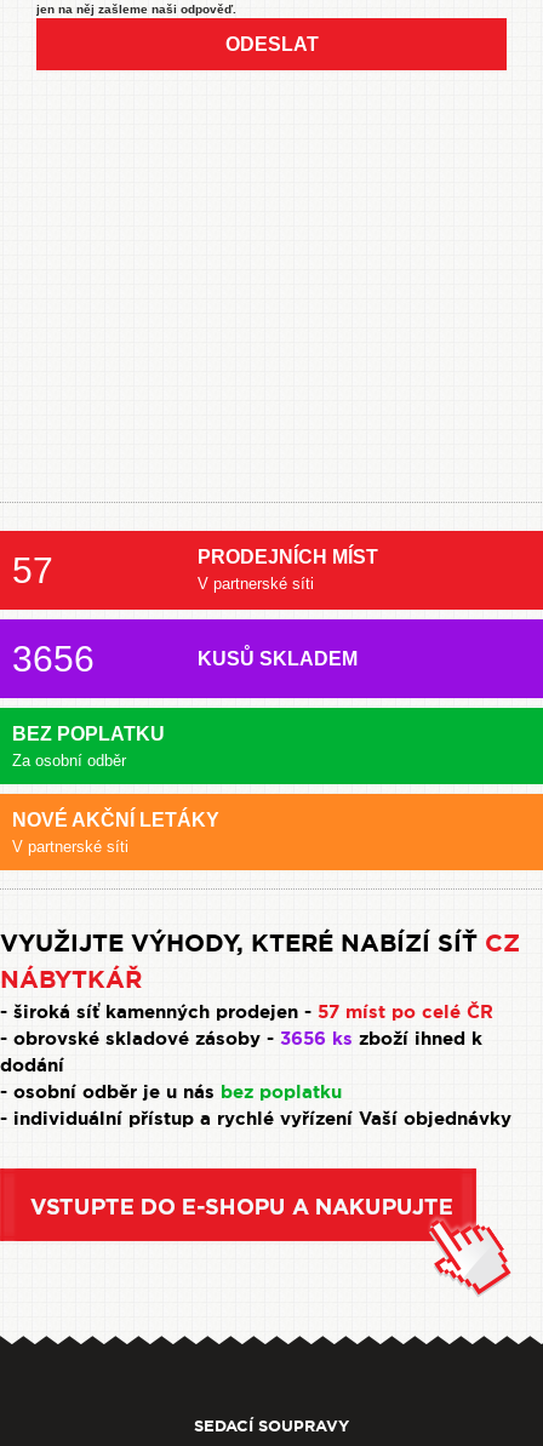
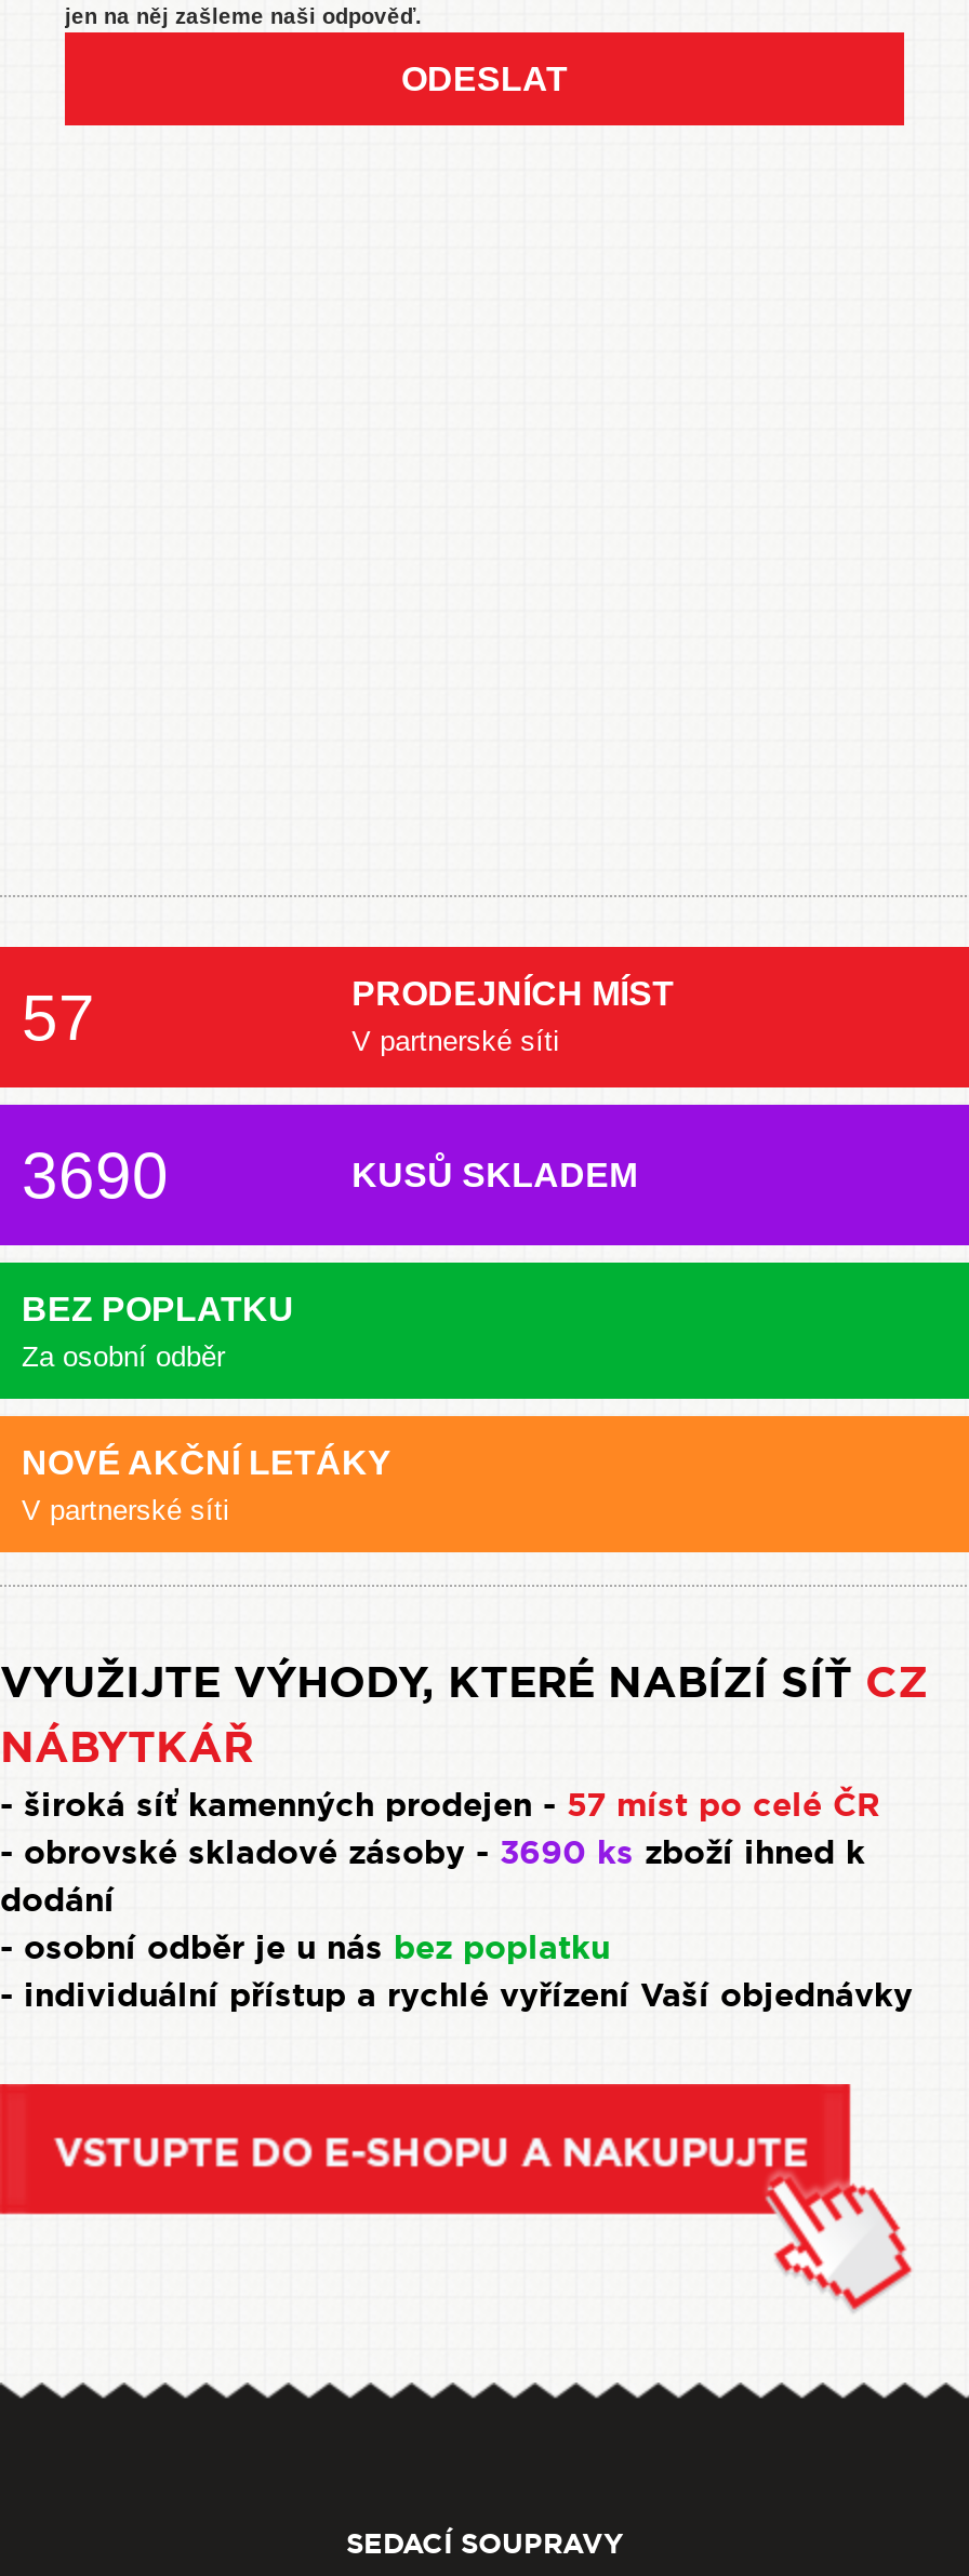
[12,639,95,679] 3656 -> [22,1139,169,1211] 3690
[0,1027,482,1051] - obrovské skladové zásoby - 3656 ks zboží ihned k -> [0,1831,865,1874] - obrovské skladové zásoby - 3690 ks zboží ihned k

